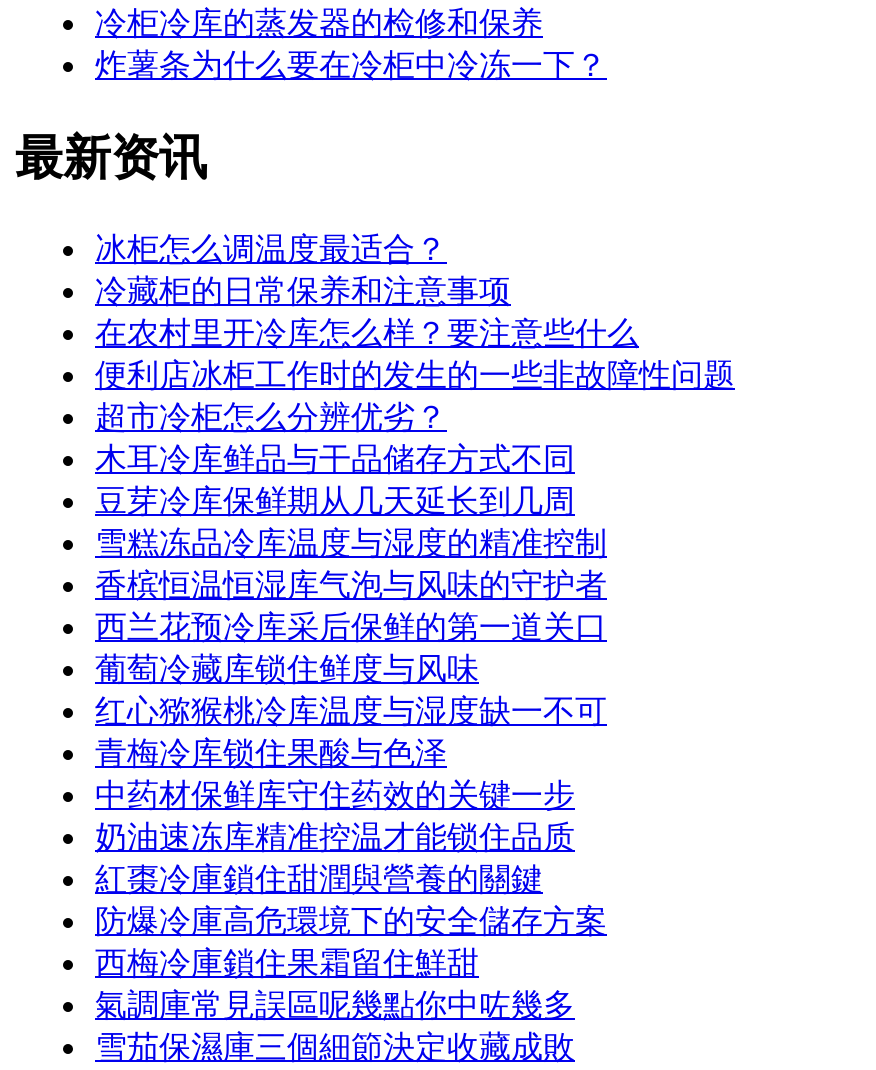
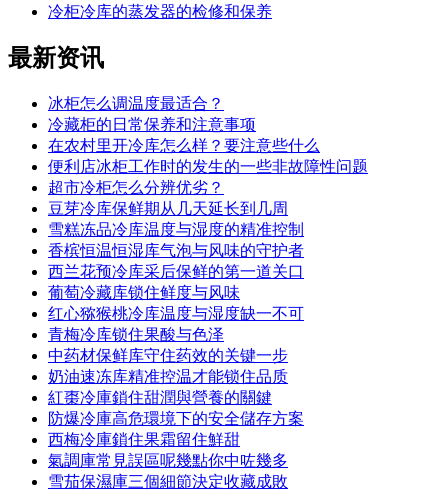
[95,47,607,81] 炸薯条为什么要在冷柜中冷冻一下？ -> none
[95,443,575,477] 木耳冷库鲜品与干品储存方式不同 -> none

